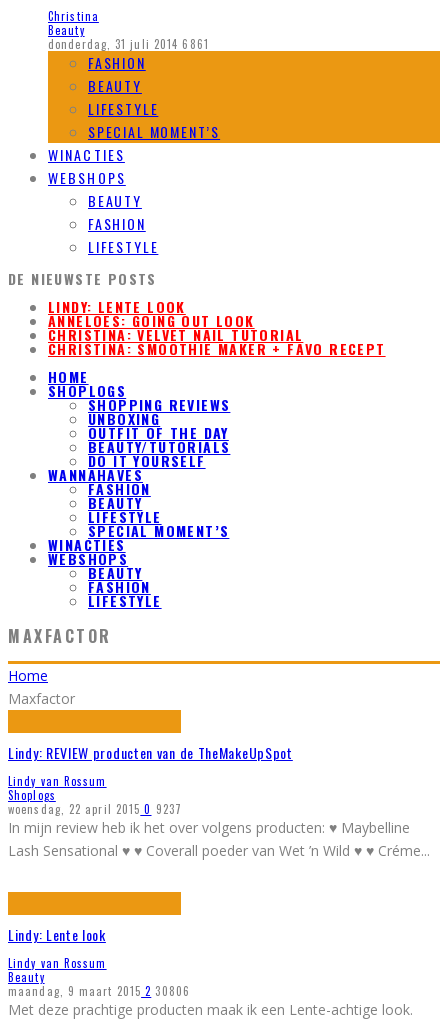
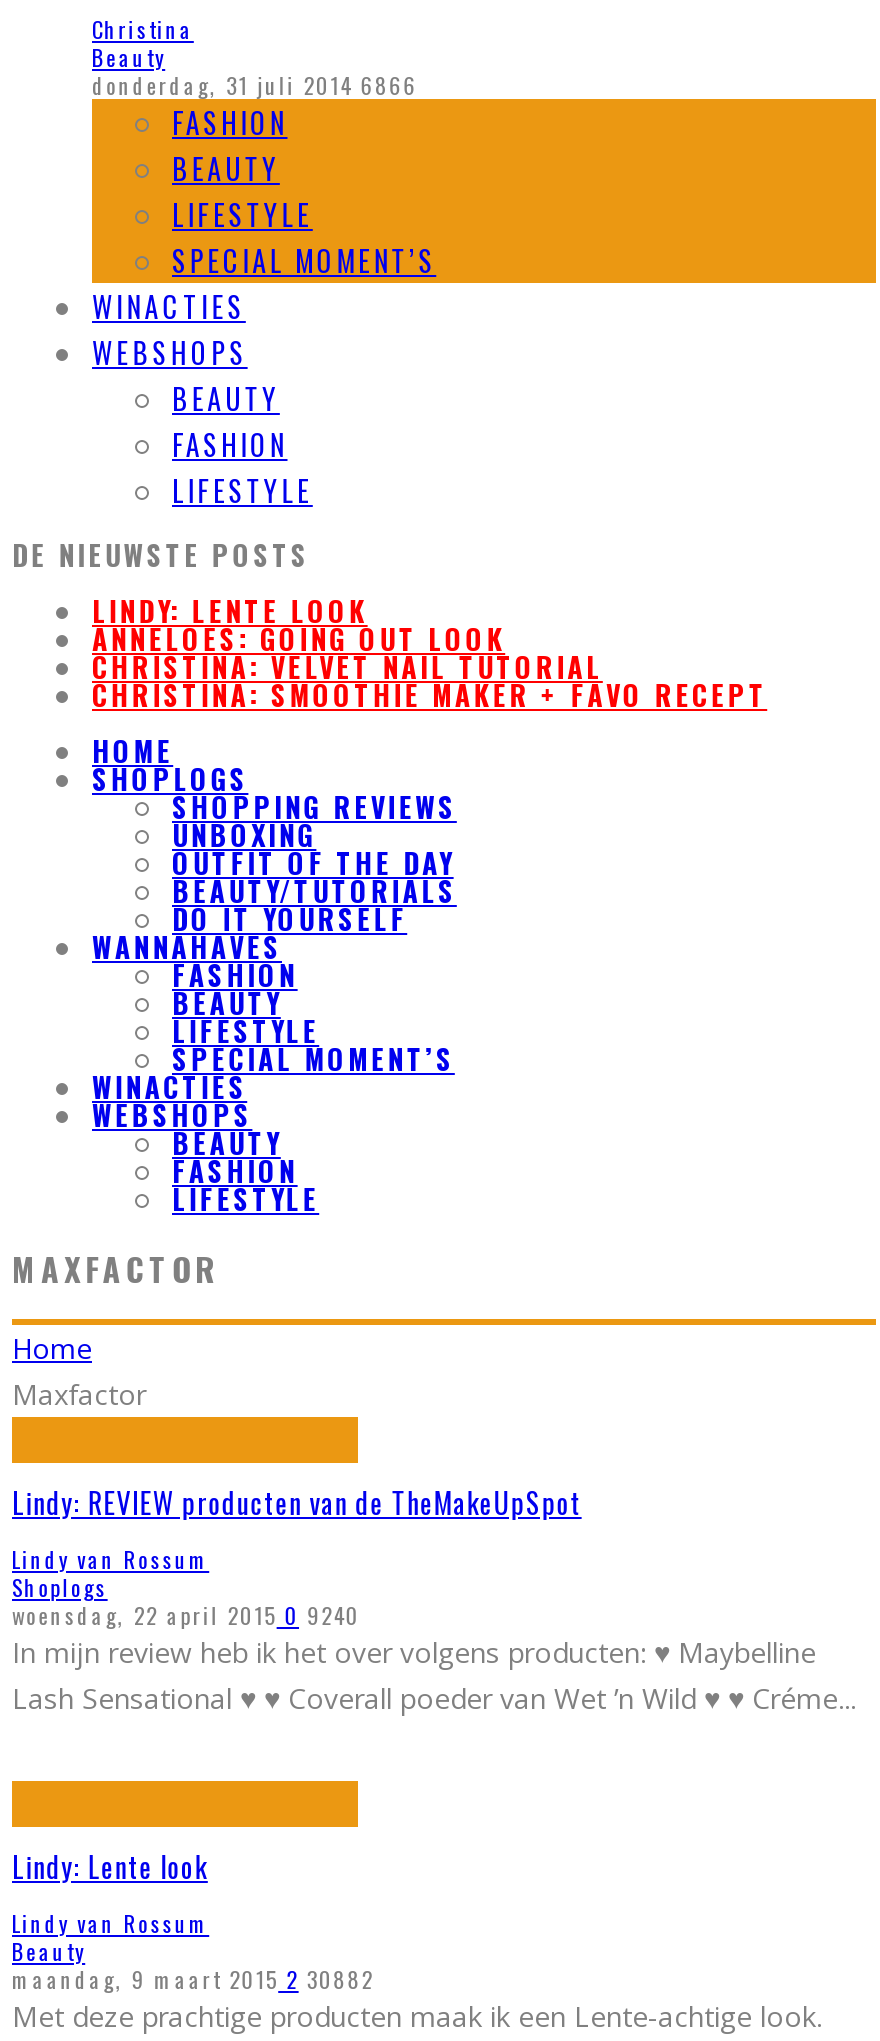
[48,36,209,52] donderdag, 31 juli 2014 6861 -> [92,69,418,101] donderdag, 31 juli 2014 6866
[8,801,182,817] woensdag, 22 april 2015 0 9237 -> [12,1599,360,1631] woensdag, 22 april 2015 0 9240
[8,983,190,999] maandag, 9 maart 2015 2 30806 -> [12,1963,374,1995] maandag, 9 maart 2015 2 30882

